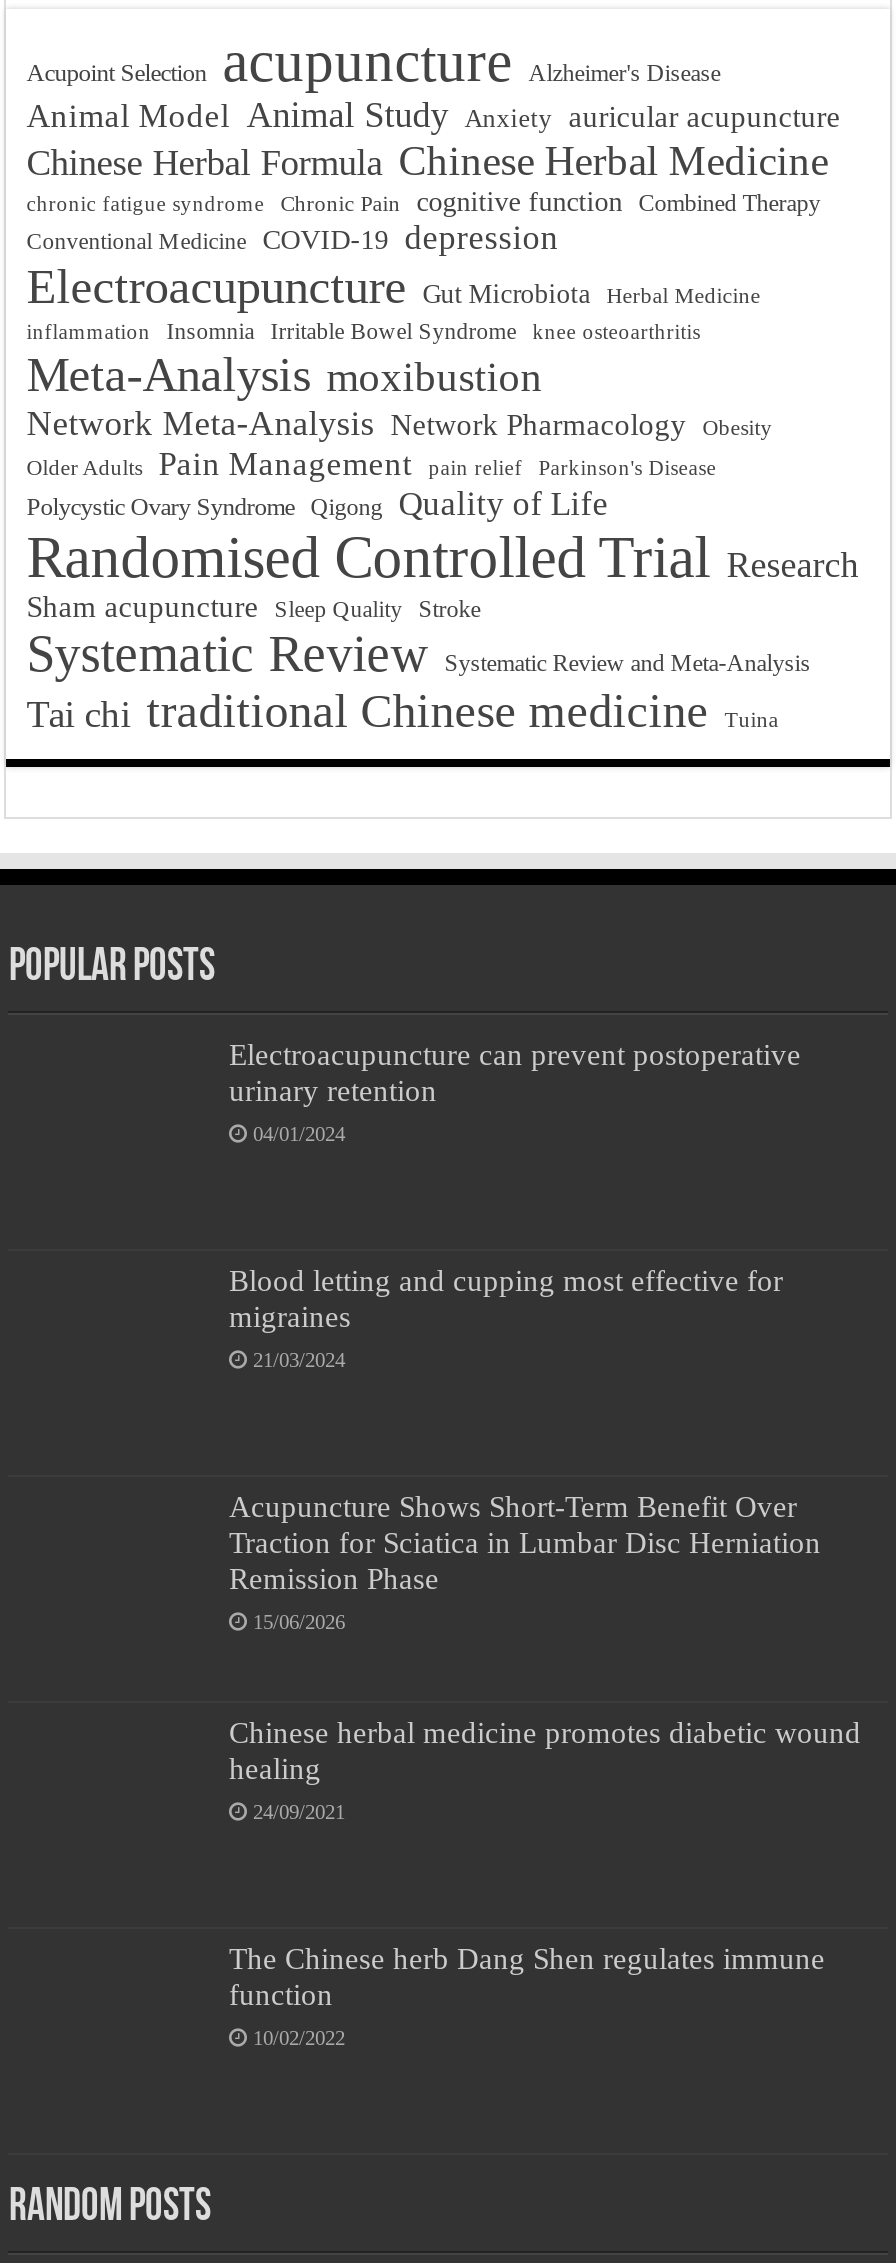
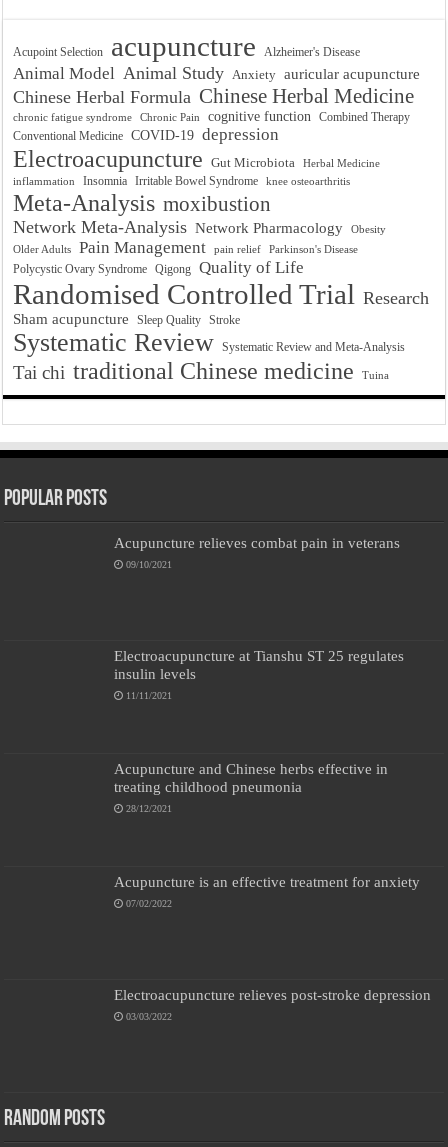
[229,1038,801,1108] Electroacupuncture can prevent postoperative | urinary retention -> [114,534,400,551] Acupuncture relieves combat pain in veterans
[253,1124,345,1146] 04/01/2024 -> [126,559,172,570] 09/10/2021
[229,1264,783,1334] Blood letting and cupping most effective for | migraines -> [114,647,404,682] Electroacupuncture at Tianshu ST 25 regulates | insulin levels
[253,1350,345,1372] 21/03/2024 -> [126,690,172,701] 11/11/2021
[229,1490,821,1596] Acupuncture Shows Short-Term Benefit Over | Traction for Sciatica in Lumbar Disc Herniation | Remission Phase -> [114,760,388,795] Acupuncture and Chinese herbs effective in | treating childhood pneumonia
[253,1612,345,1634] 15/06/2026 -> [126,803,172,814] 28/12/2021
[229,1716,861,1786] Chinese herbal medicine promotes diabetic wound | healing -> [114,873,420,890] Acupuncture is an effective treatment for anxiety
[253,1802,345,1824] 24/09/2021 -> [126,898,172,909] 07/02/2022
[229,1942,825,2012] The Chinese herb Dang Shen regulates immune | function -> [114,986,431,1003] Electroacupuncture relieves post-stroke depression
[253,2028,345,2050] 10/02/2022 -> [126,1011,172,1022] 03/03/2022

